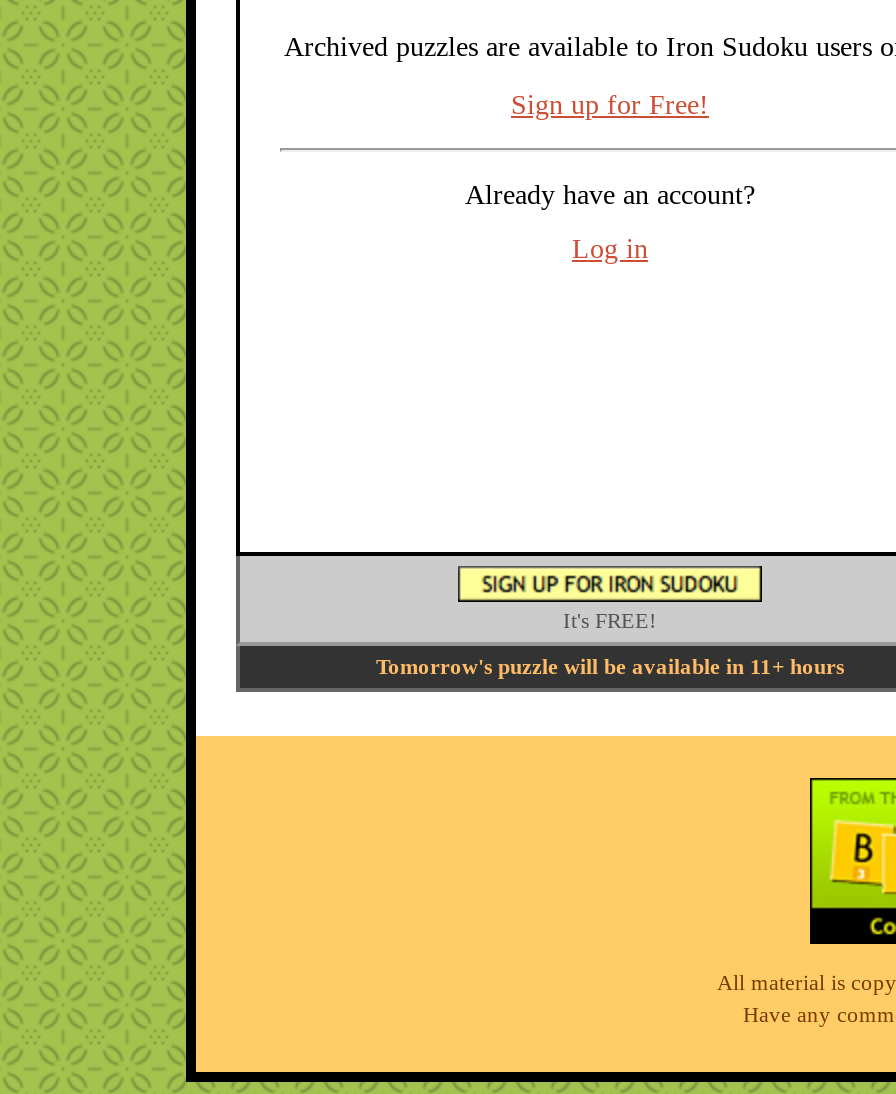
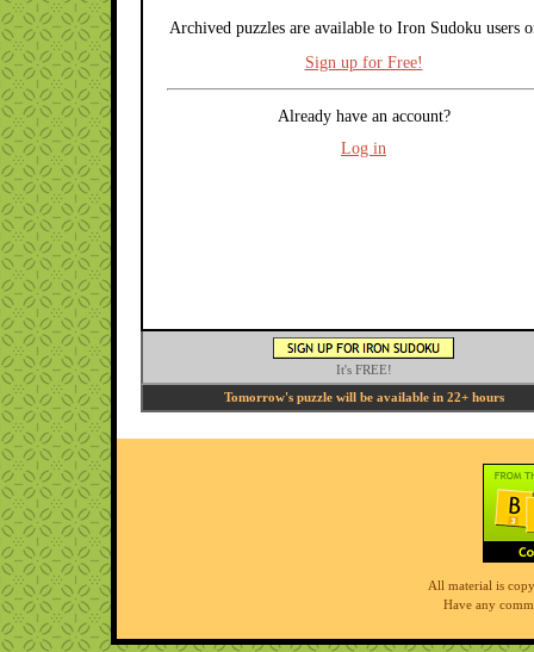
[376,654,844,678] Tomorrow's puzzle will be available in 11+ hours -> [223,390,504,404] Tomorrow's puzzle will be available in 22+ hours

